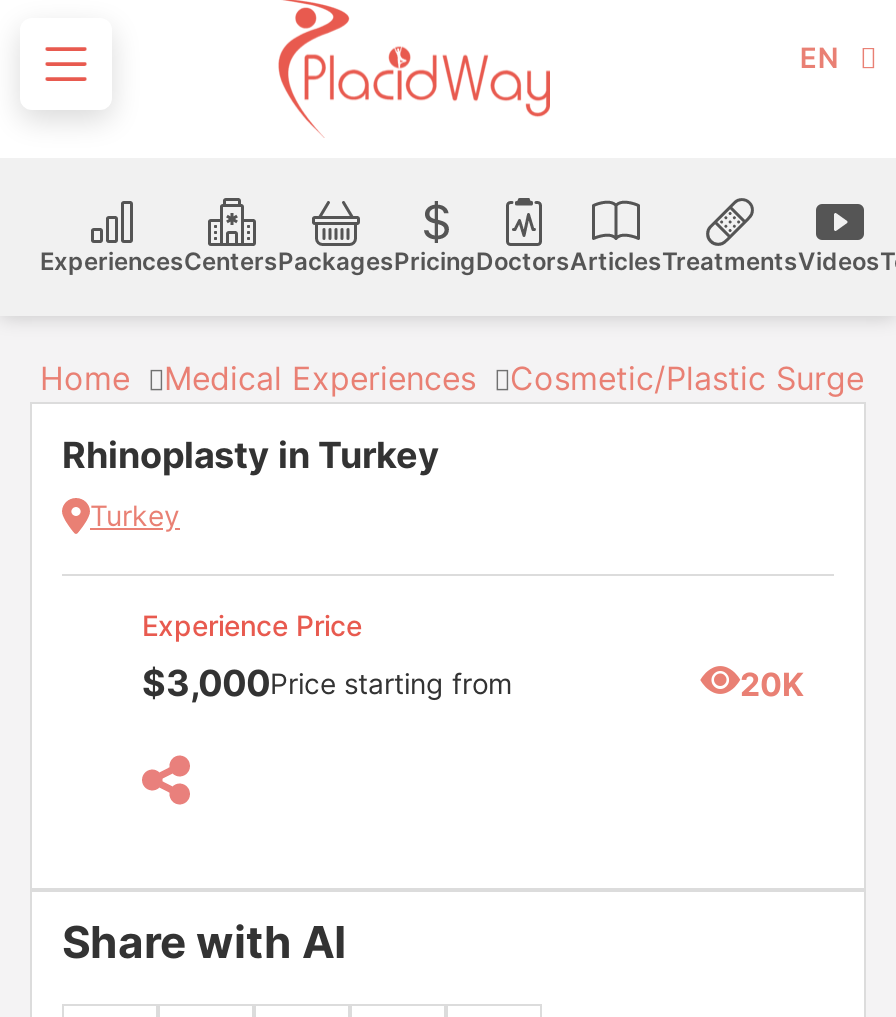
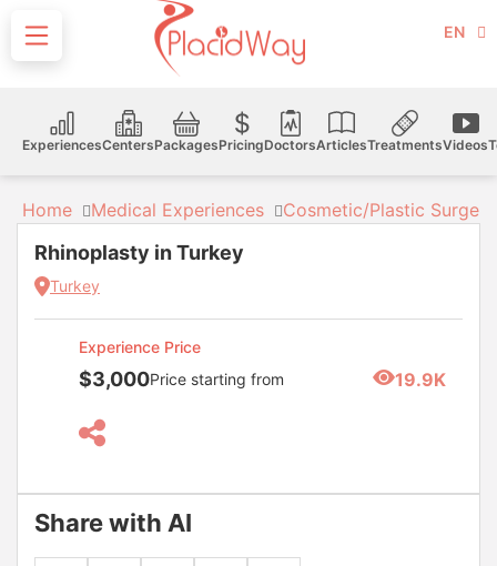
[740,664,804,704] 20K -> [395,368,446,390] 19.9K

